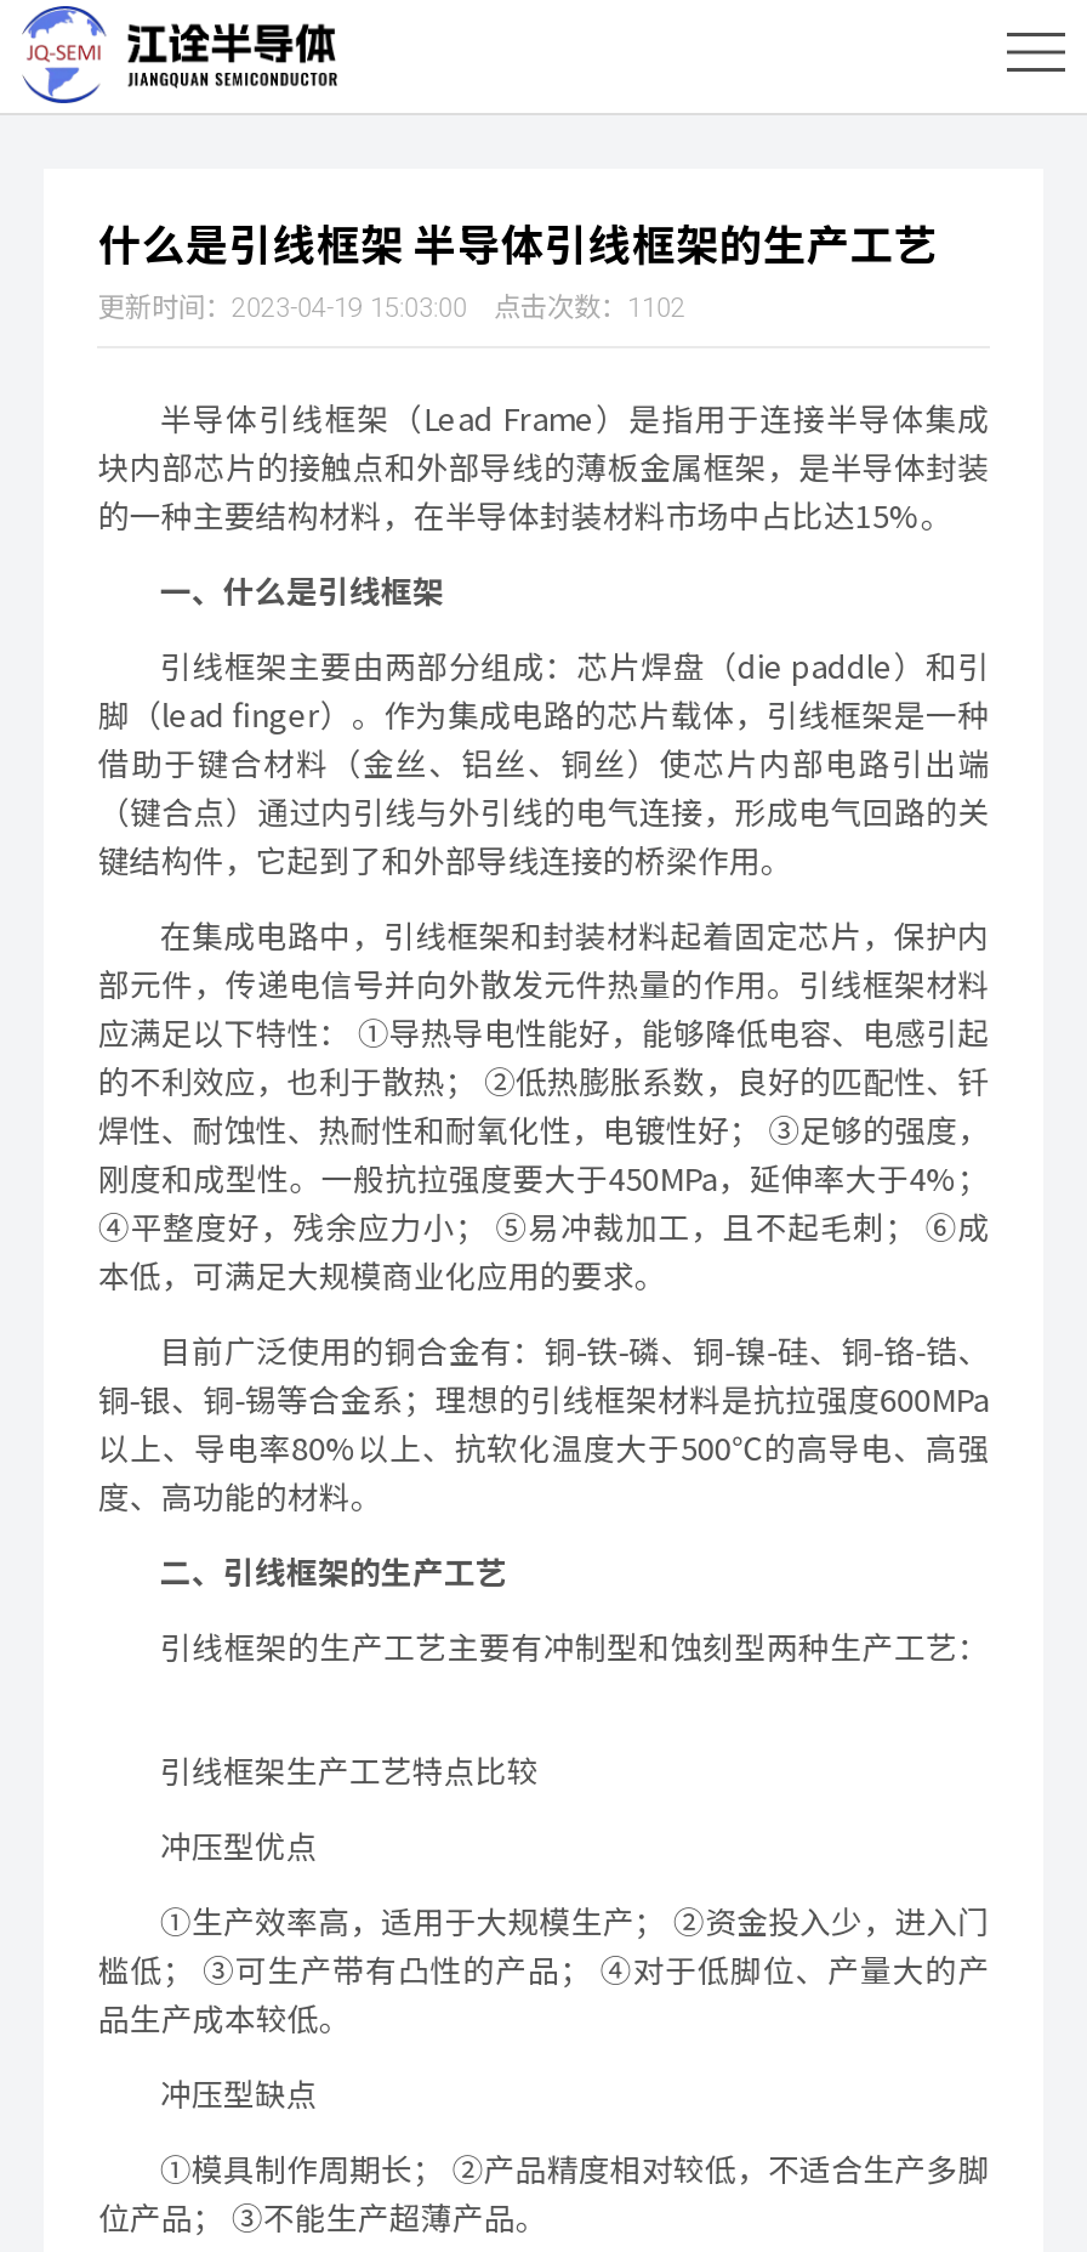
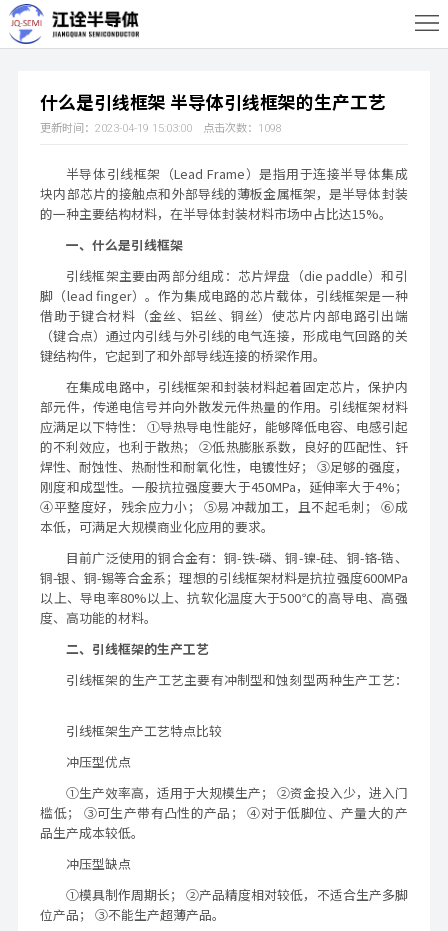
[98,285,685,324] 更新时间：2023-04-19 15:03:00点击次数：1102 -> [40,119,282,135] 更新时间：2023-04-19 15:03:00点击次数：1098

